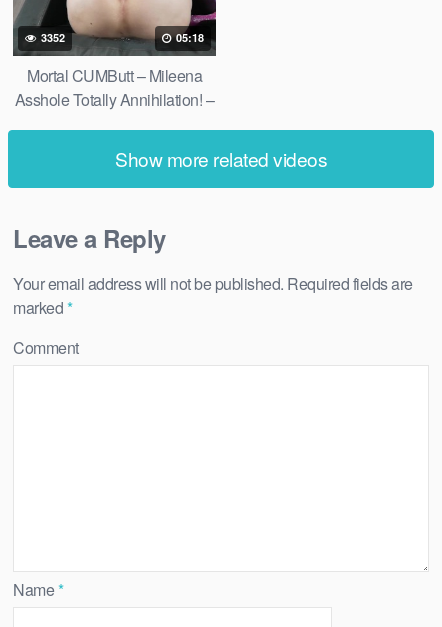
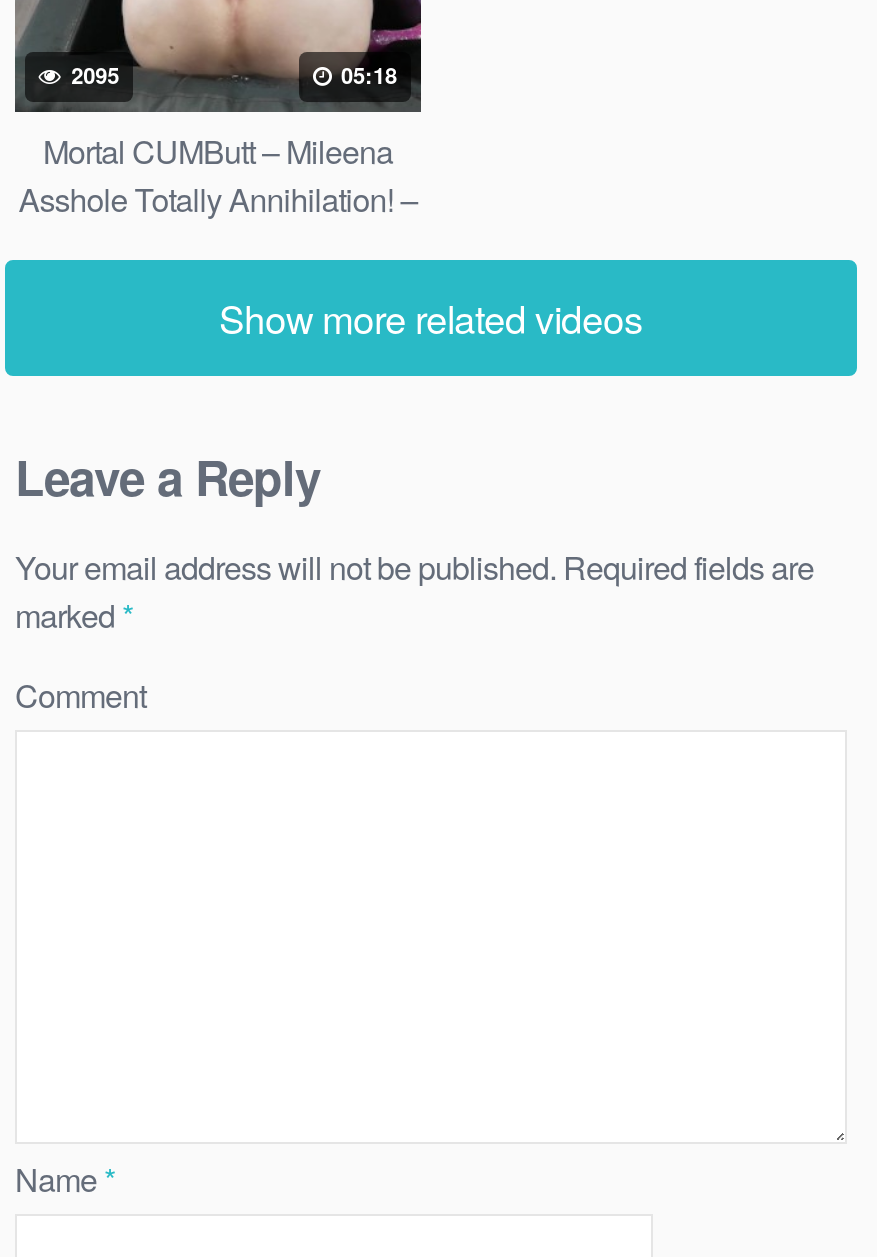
[38,30,65,45] 3352 -> [65,61,119,91] 2095

